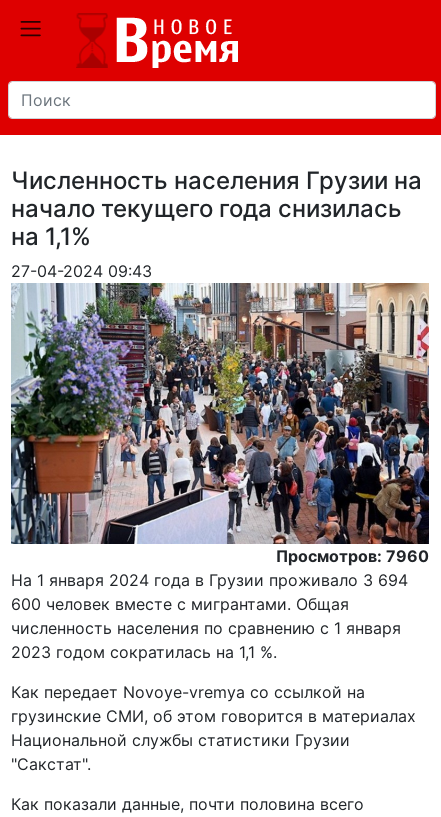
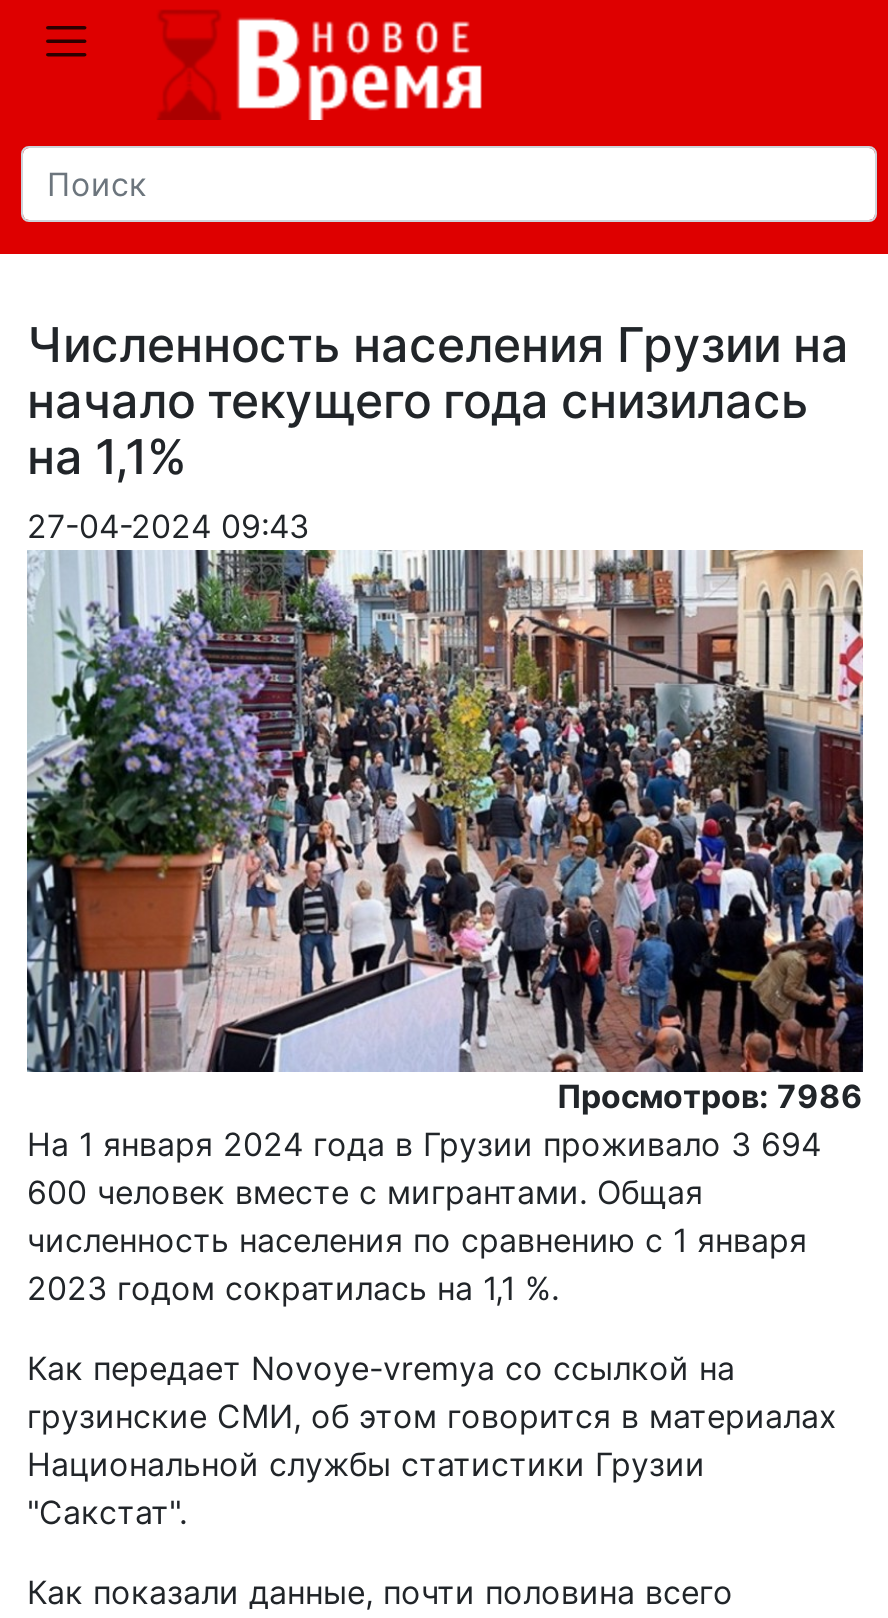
[276,546,429,566] Просмотров: 7960 -> [557,1075,863,1115] Просмотров: 7986

